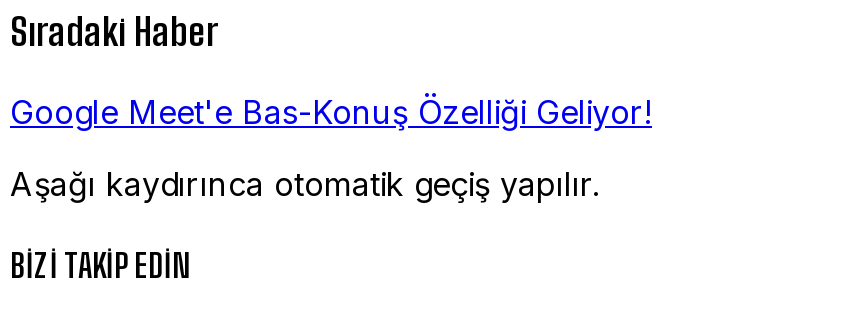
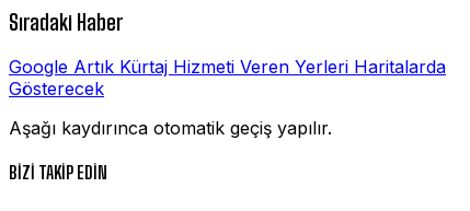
[10,92,652,132] Google Meet'e Bas-Konuş Özelliği Geliyor! -> [9,56,446,99] Google Artık Kürtaj Hizmeti Veren Yerleri Haritalarda | Gösterecek

